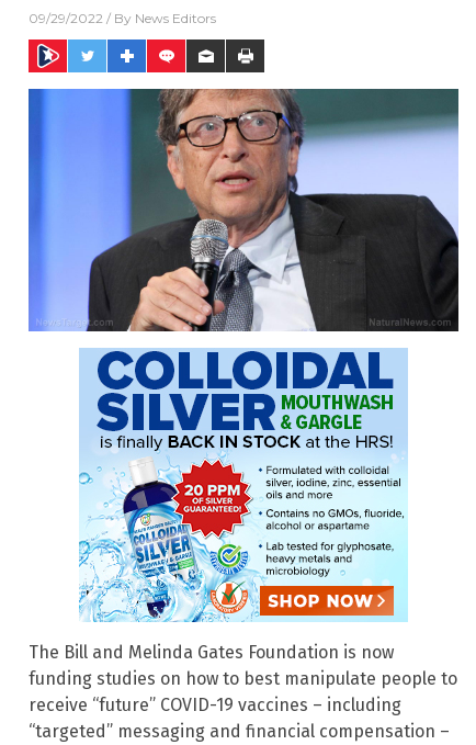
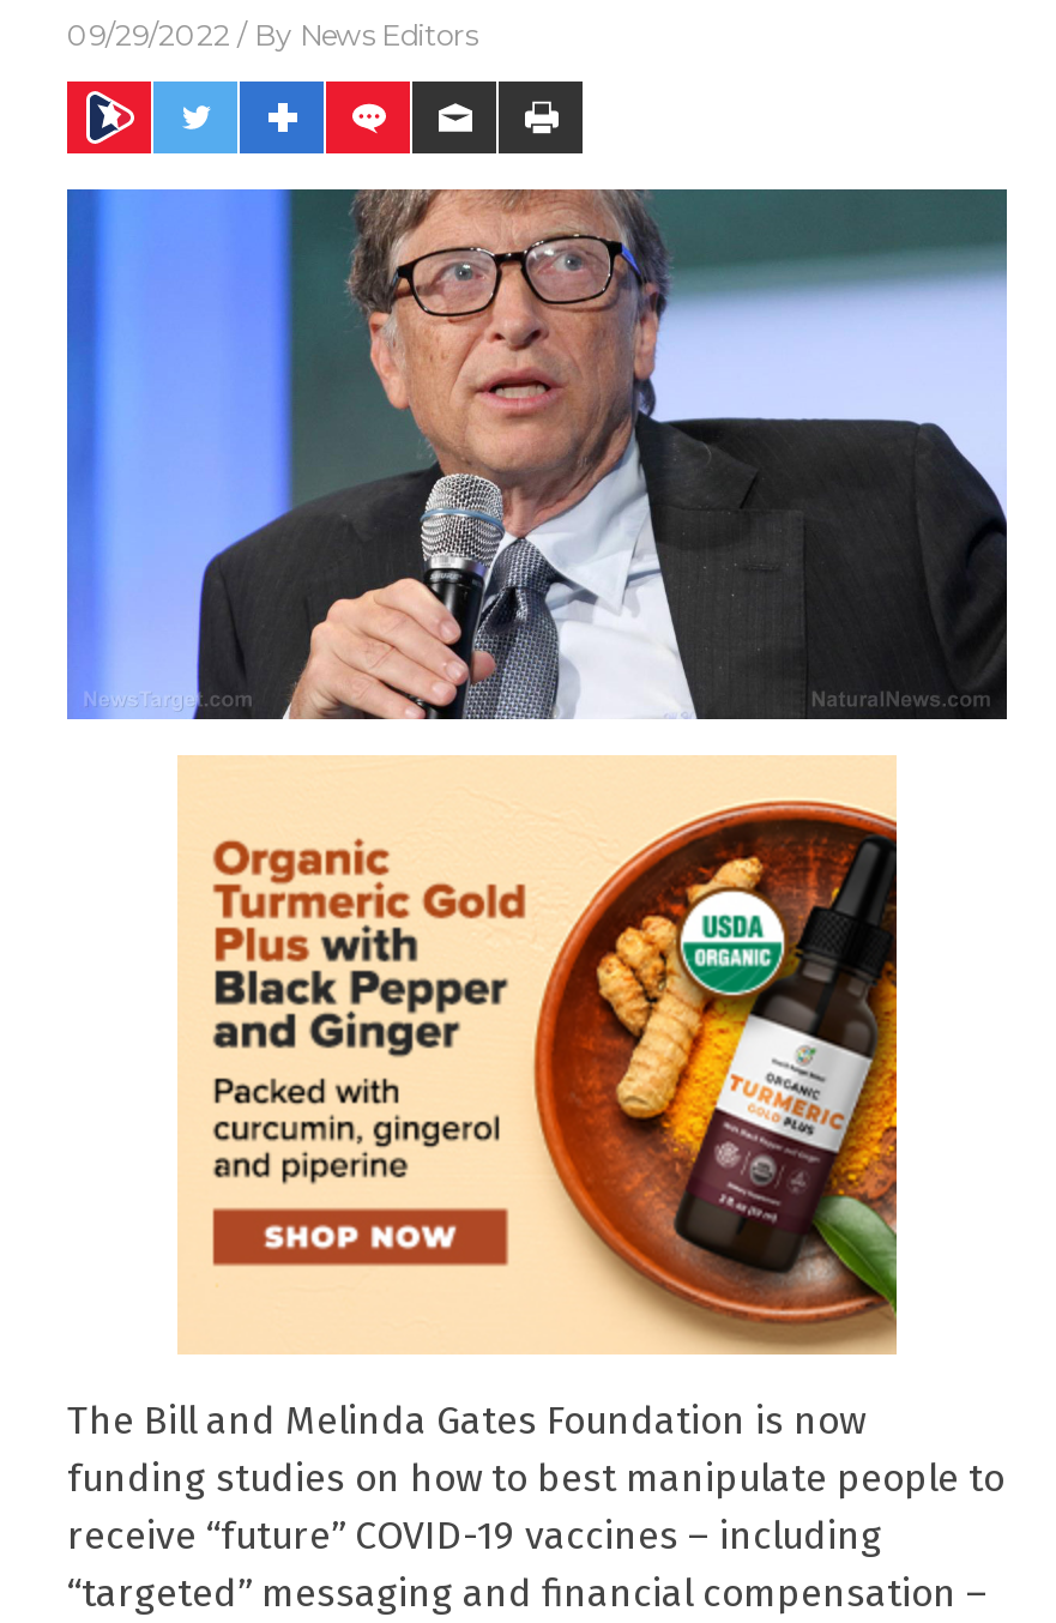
[78,348,408,623] [image] -> [177,755,899,1357] [image]

